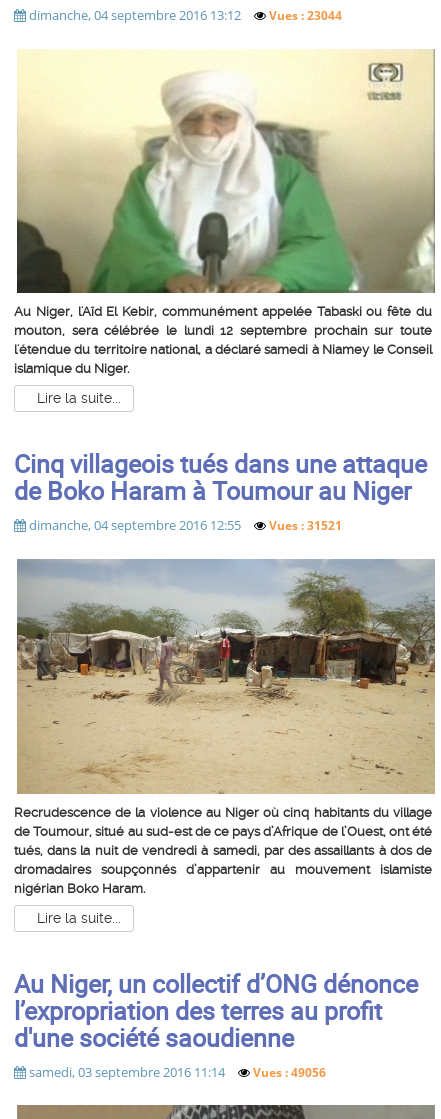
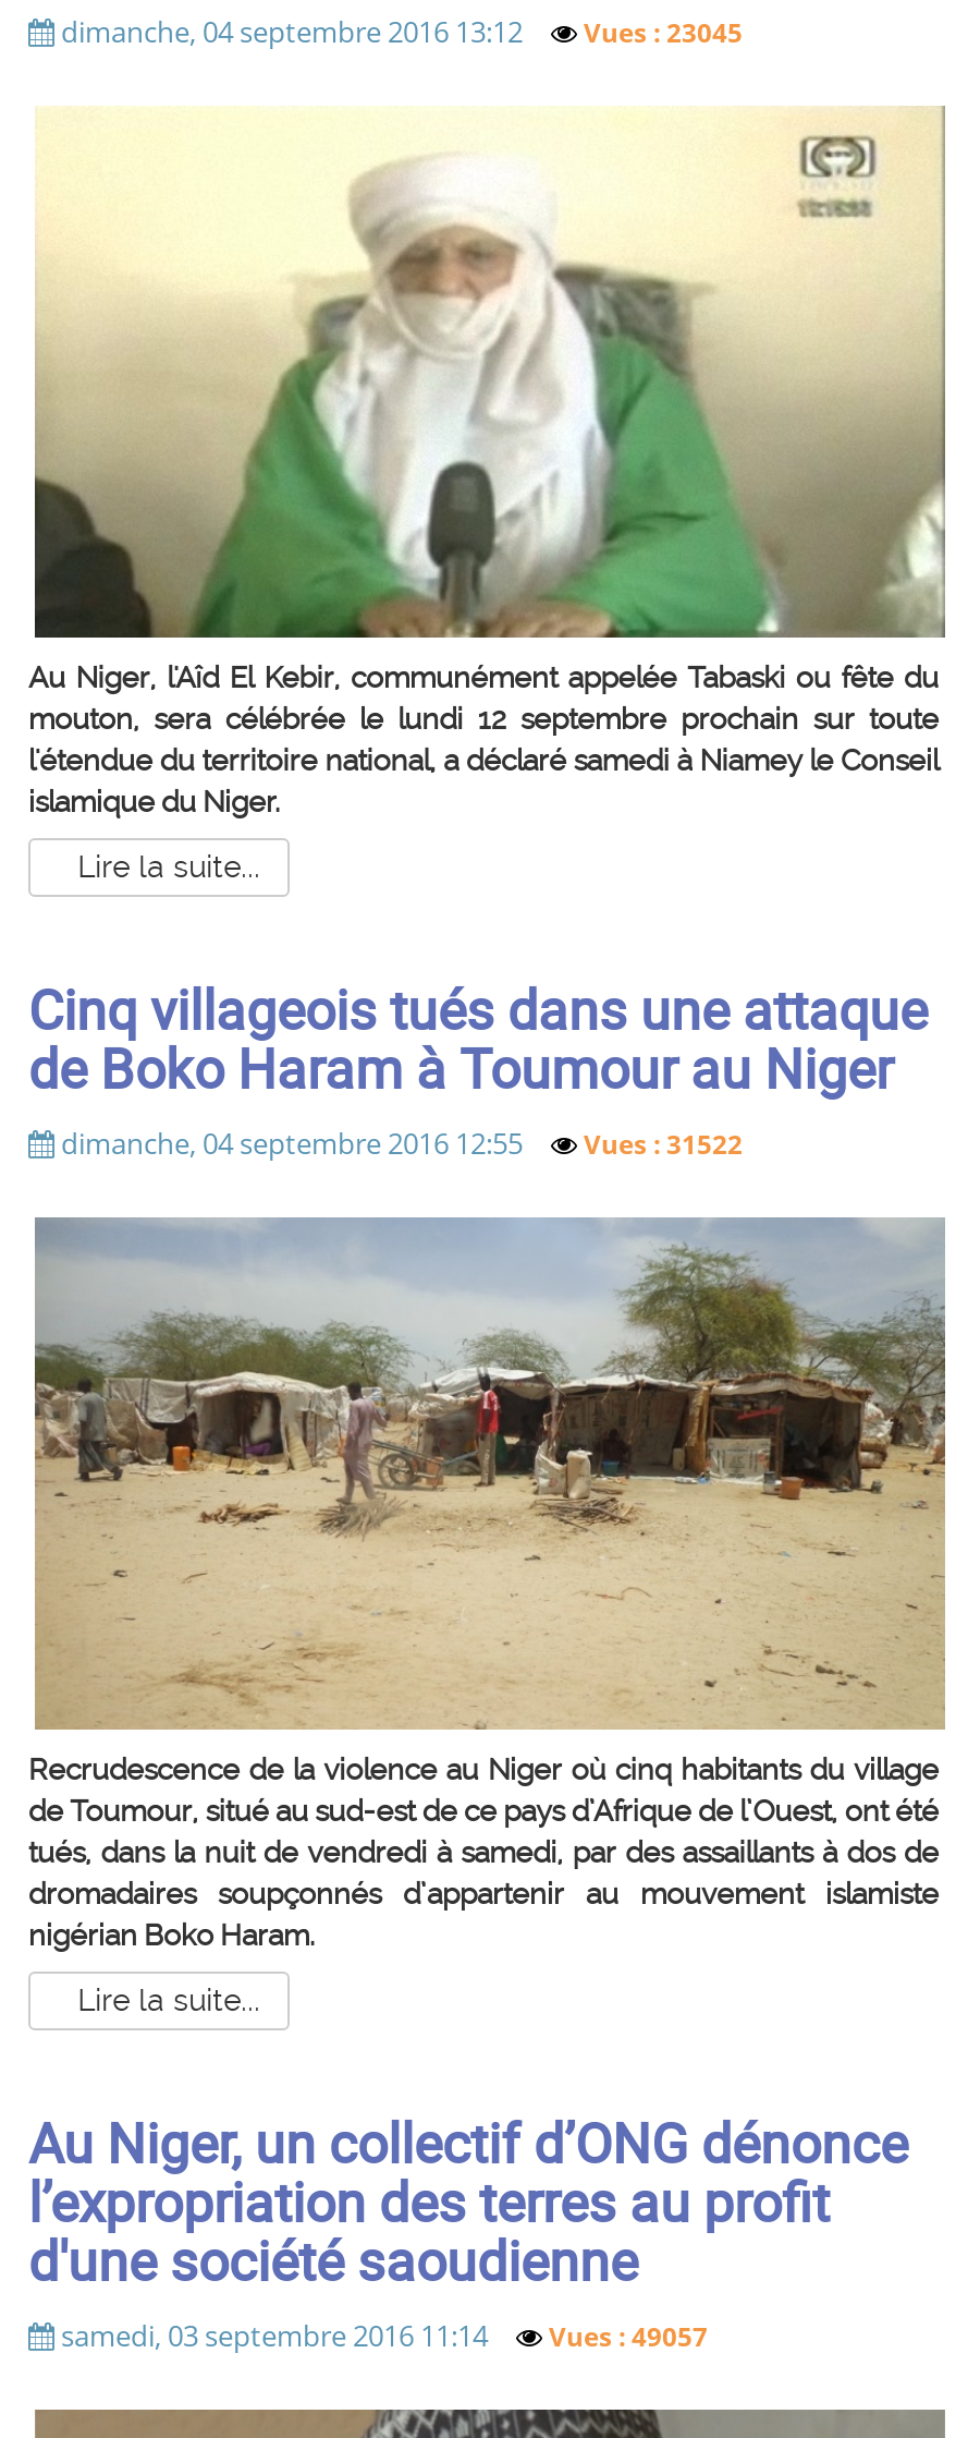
[29,6,342,24] dimanche, 04 septembre 2016 13:12 Vues : 23044 -> [61,12,743,51] dimanche, 04 septembre 2016 13:12 Vues : 23045
[29,516,342,534] dimanche, 04 septembre 2016 12:55 Vues : 31521 -> [61,1123,743,1162] dimanche, 04 septembre 2016 12:55 Vues : 31522
[29,1063,326,1081] samedi, 03 septembre 2016 11:14 Vues : 49056 -> [61,2315,708,2355] samedi, 03 septembre 2016 11:14 Vues : 49057

